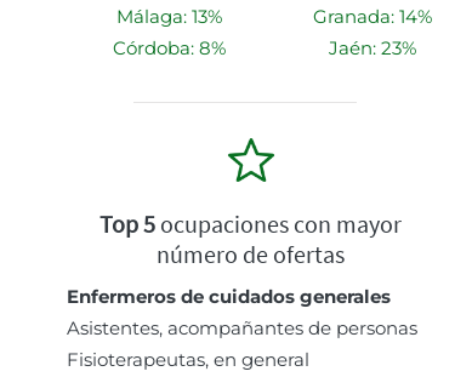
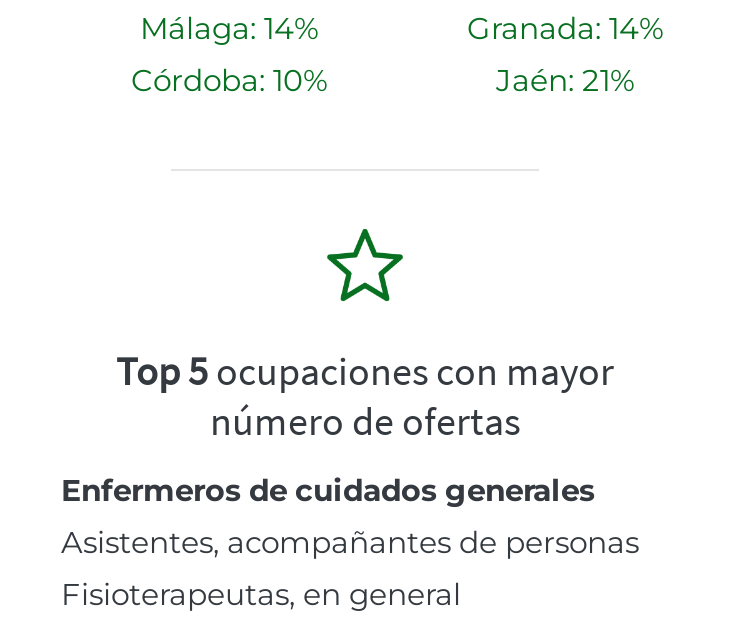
[116,5,221,28] Málaga: 13% -> [140,8,318,46] Málaga: 14%
[112,37,225,60] Córdoba: 8% -> [131,60,327,98] Córdoba: 10%
[329,37,416,60] Jaén: 23% -> [496,60,634,98] Jaén: 21%

